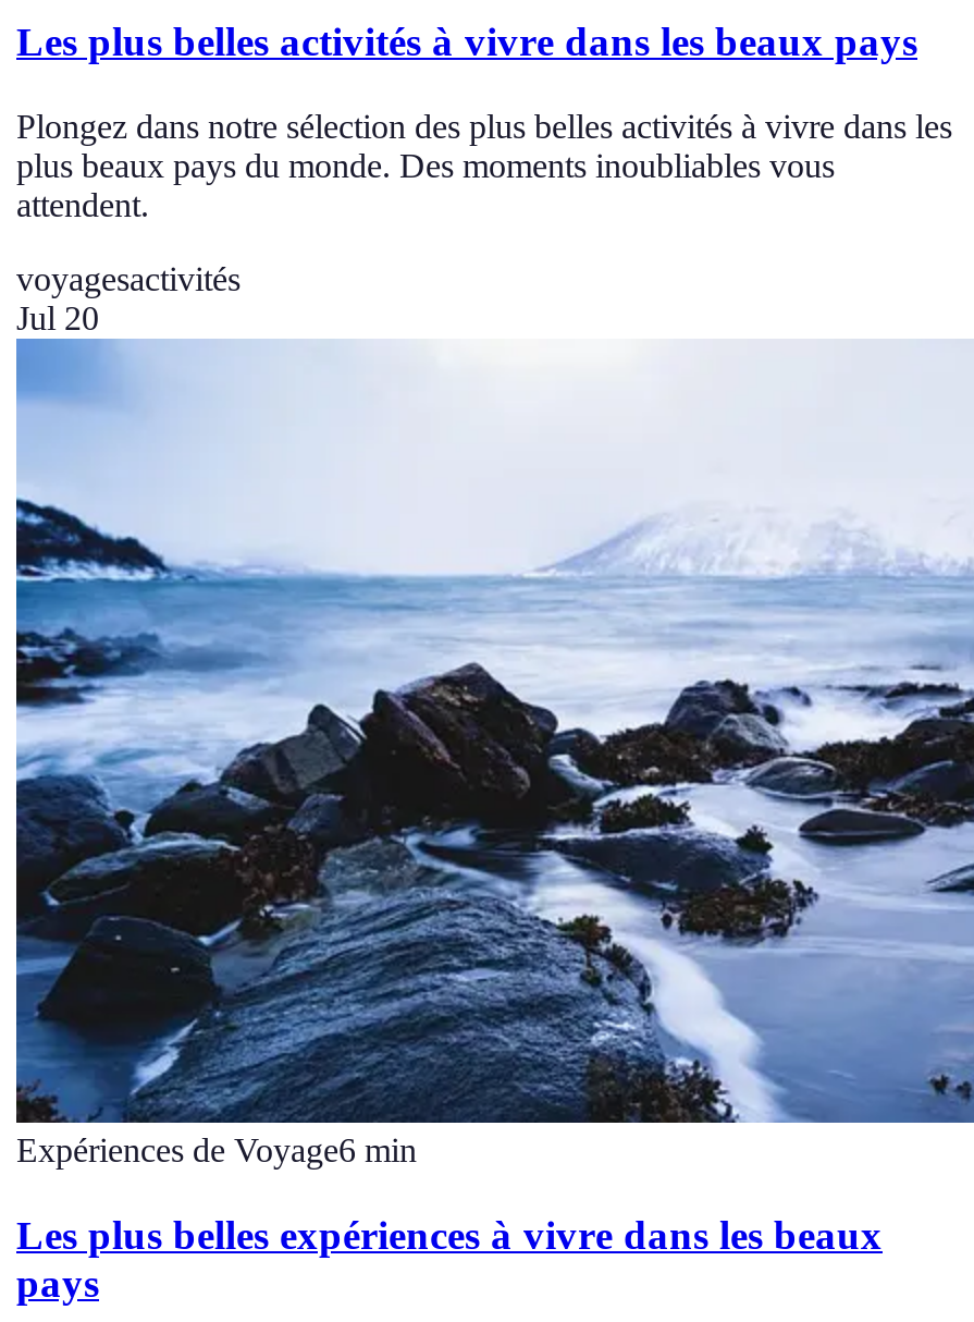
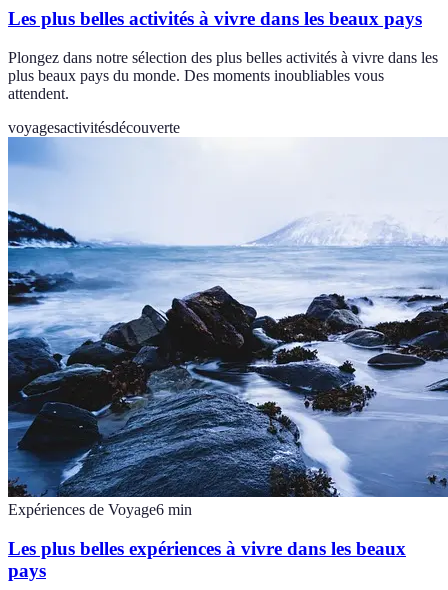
[16,259,241,336] voyagesactivités | Jul 20 -> [8,119,180,136] voyagesactivitésdécouverte

